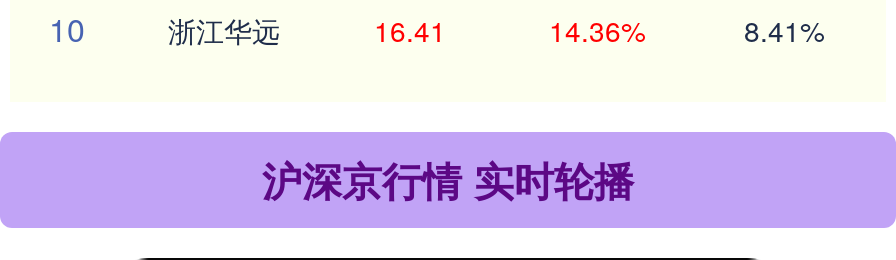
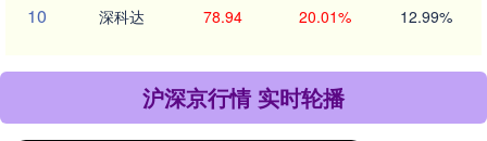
[168,10,824,50] 浙江华远 | 16.41 | 14.36% | 8.41% -> [99,5,452,27] 深科达 | 78.94 | 20.01% | 12.99%

